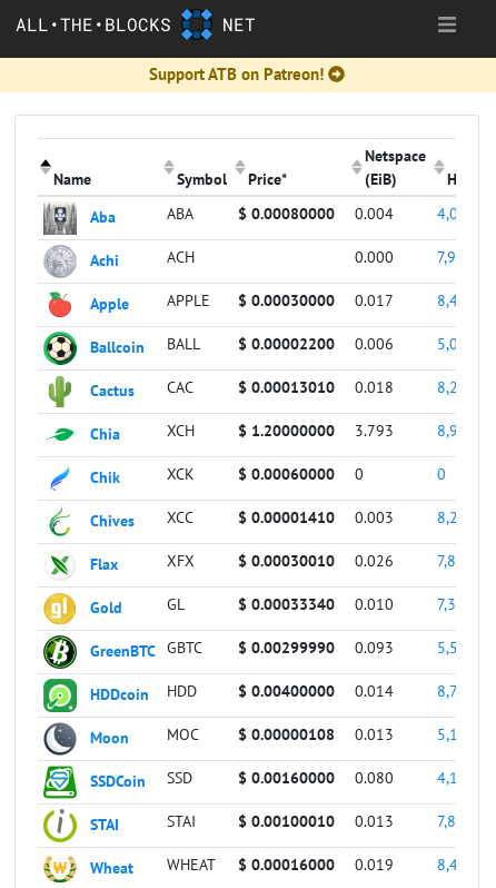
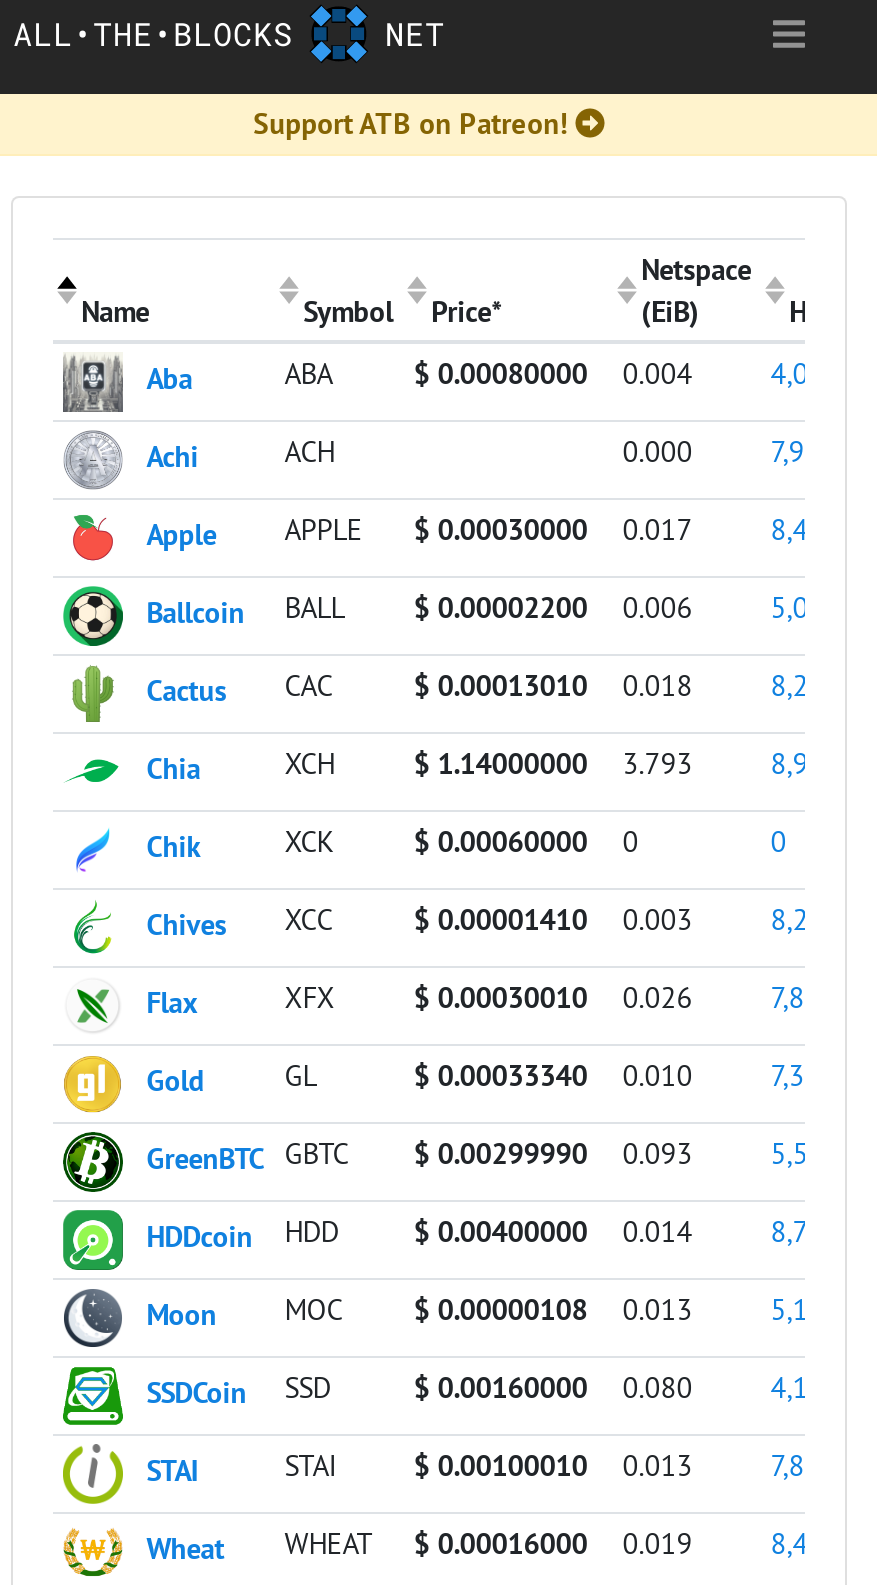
[238,419,393,440] $ 1.20000000 3.793 -> [413,744,693,782] $ 1.14000000 3.793

